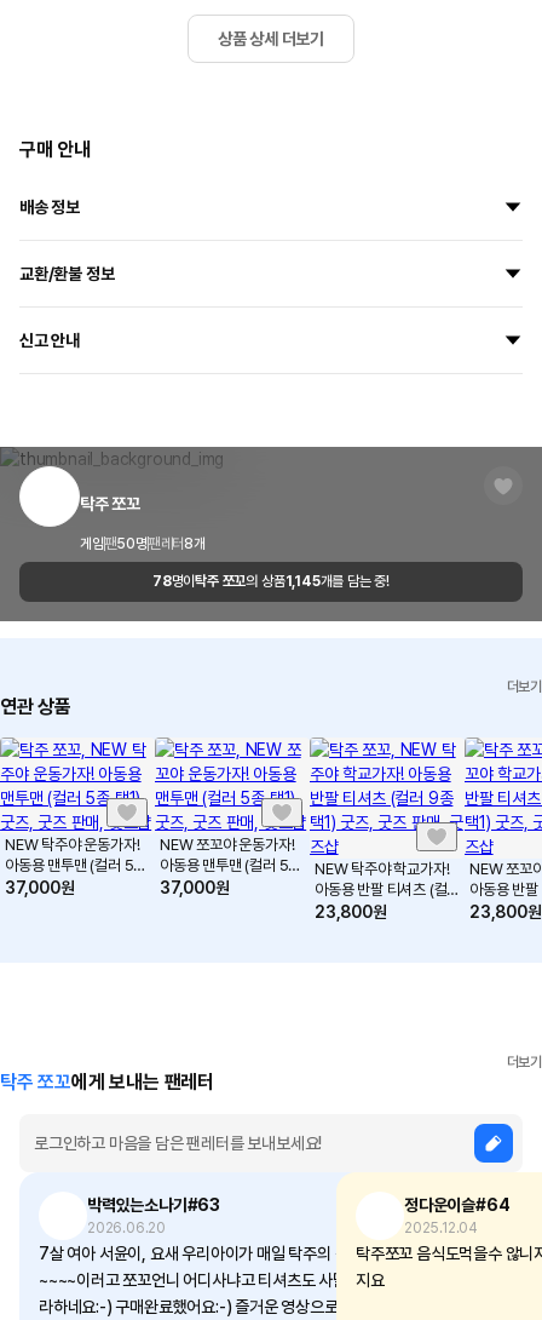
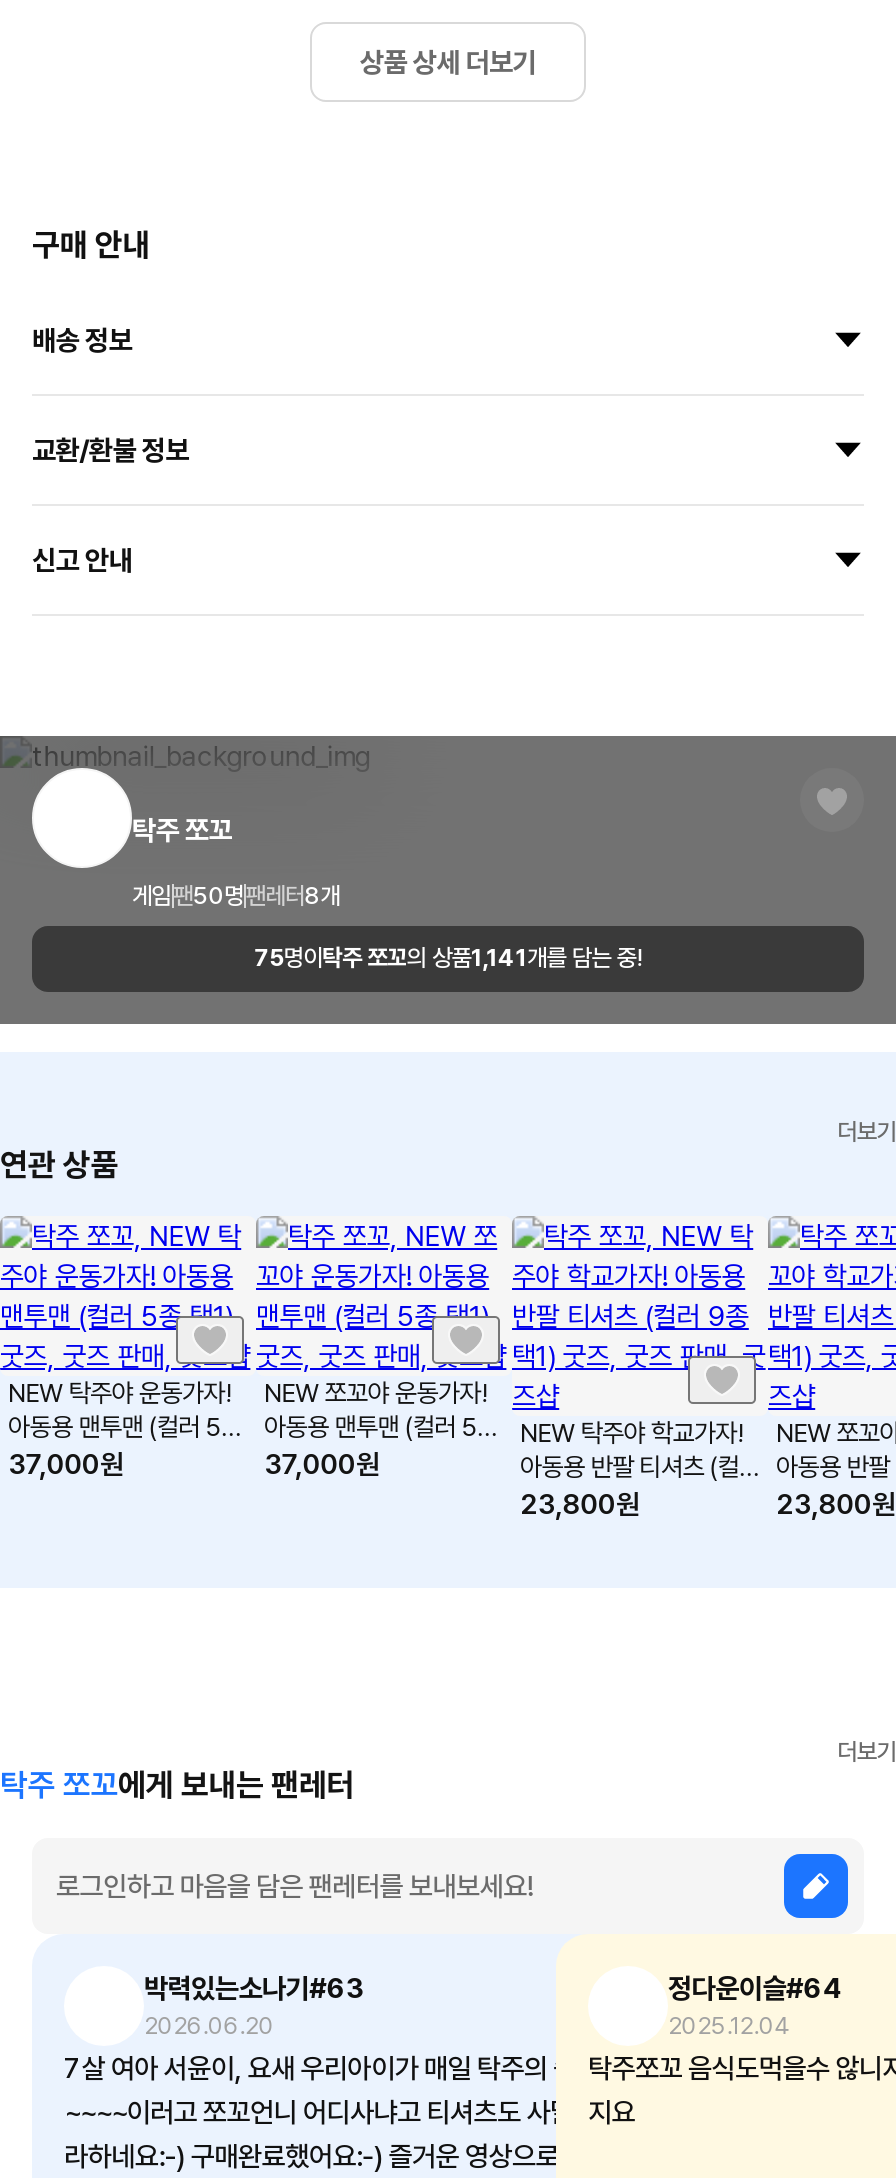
[153,572,389,589] 78명이탁주 쪼꼬의 상품1,145개를 담는 중! -> [254,943,642,971] 75명이탁주 쪼꼬의 상품1,141개를 담는 중!

